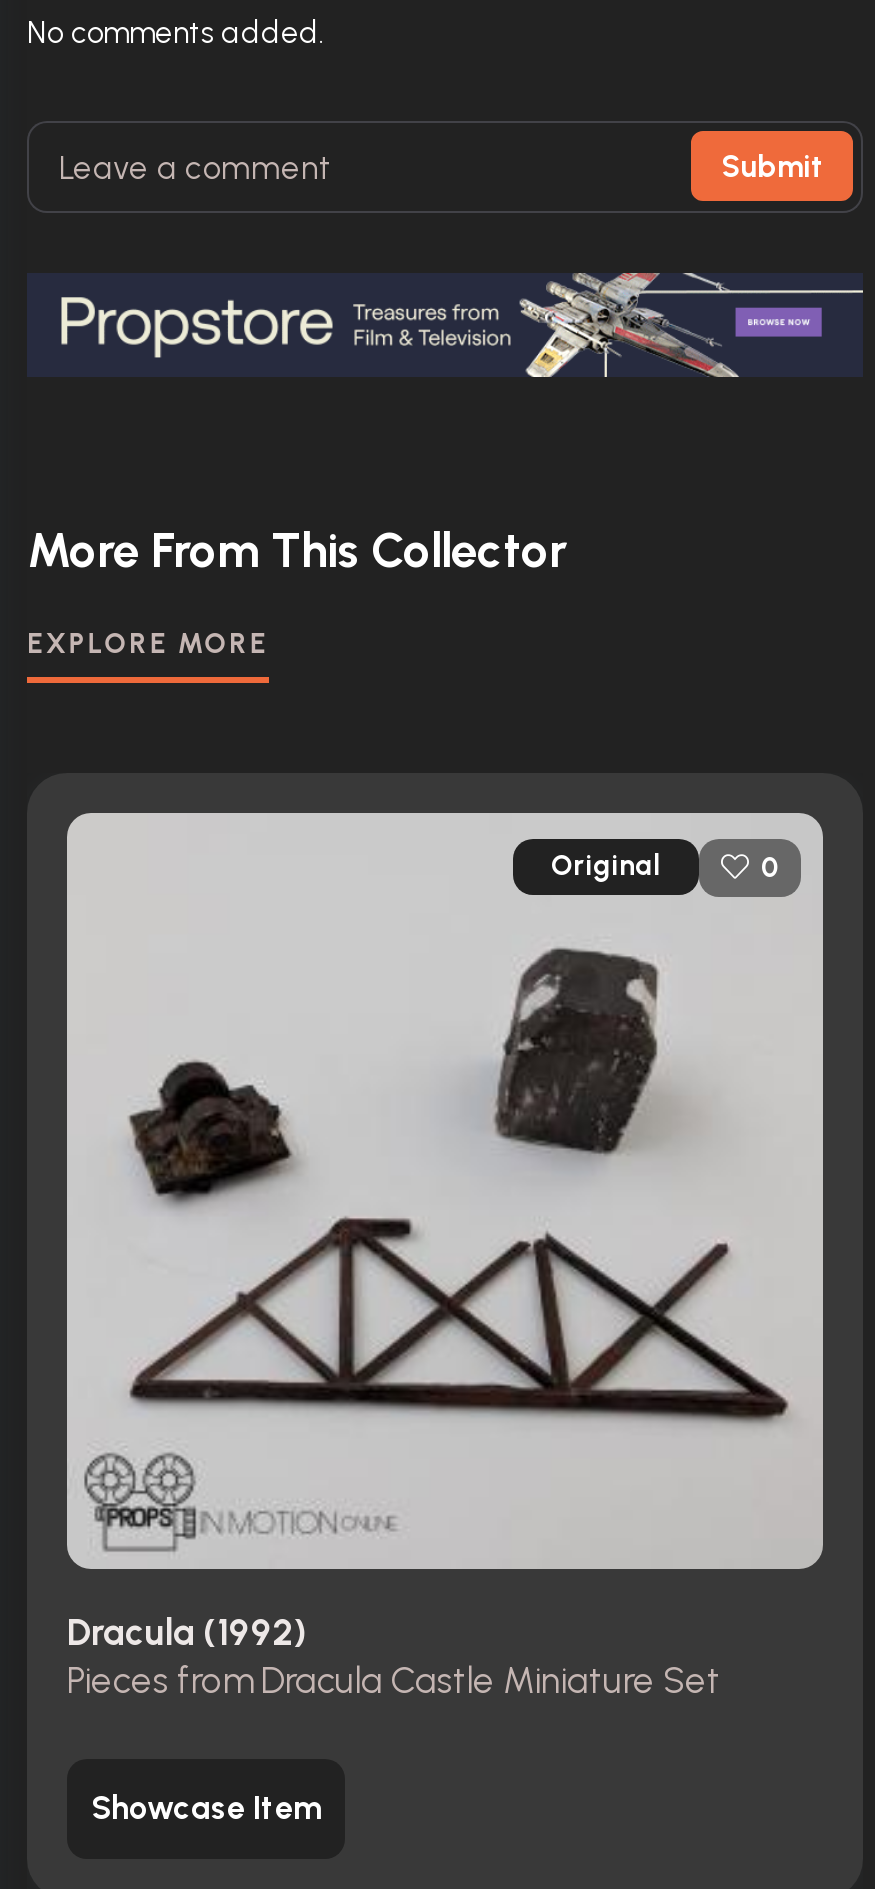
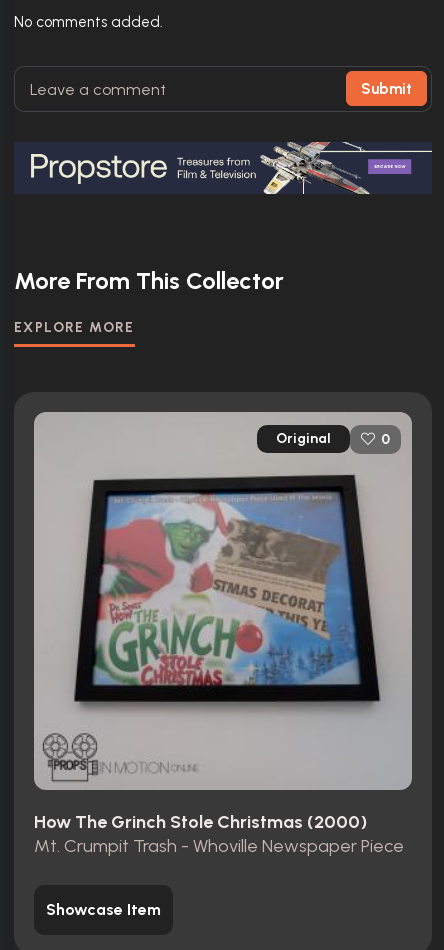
[67,815,821,1703] [image] | Dracula (1992) | Pieces from Dracula Castle Miniature Set -> [34,412,410,857] [image] | How The Grinch Stole Christmas (2000) | Mt. Crumpit Trash - Whoville Newspaper Piece

